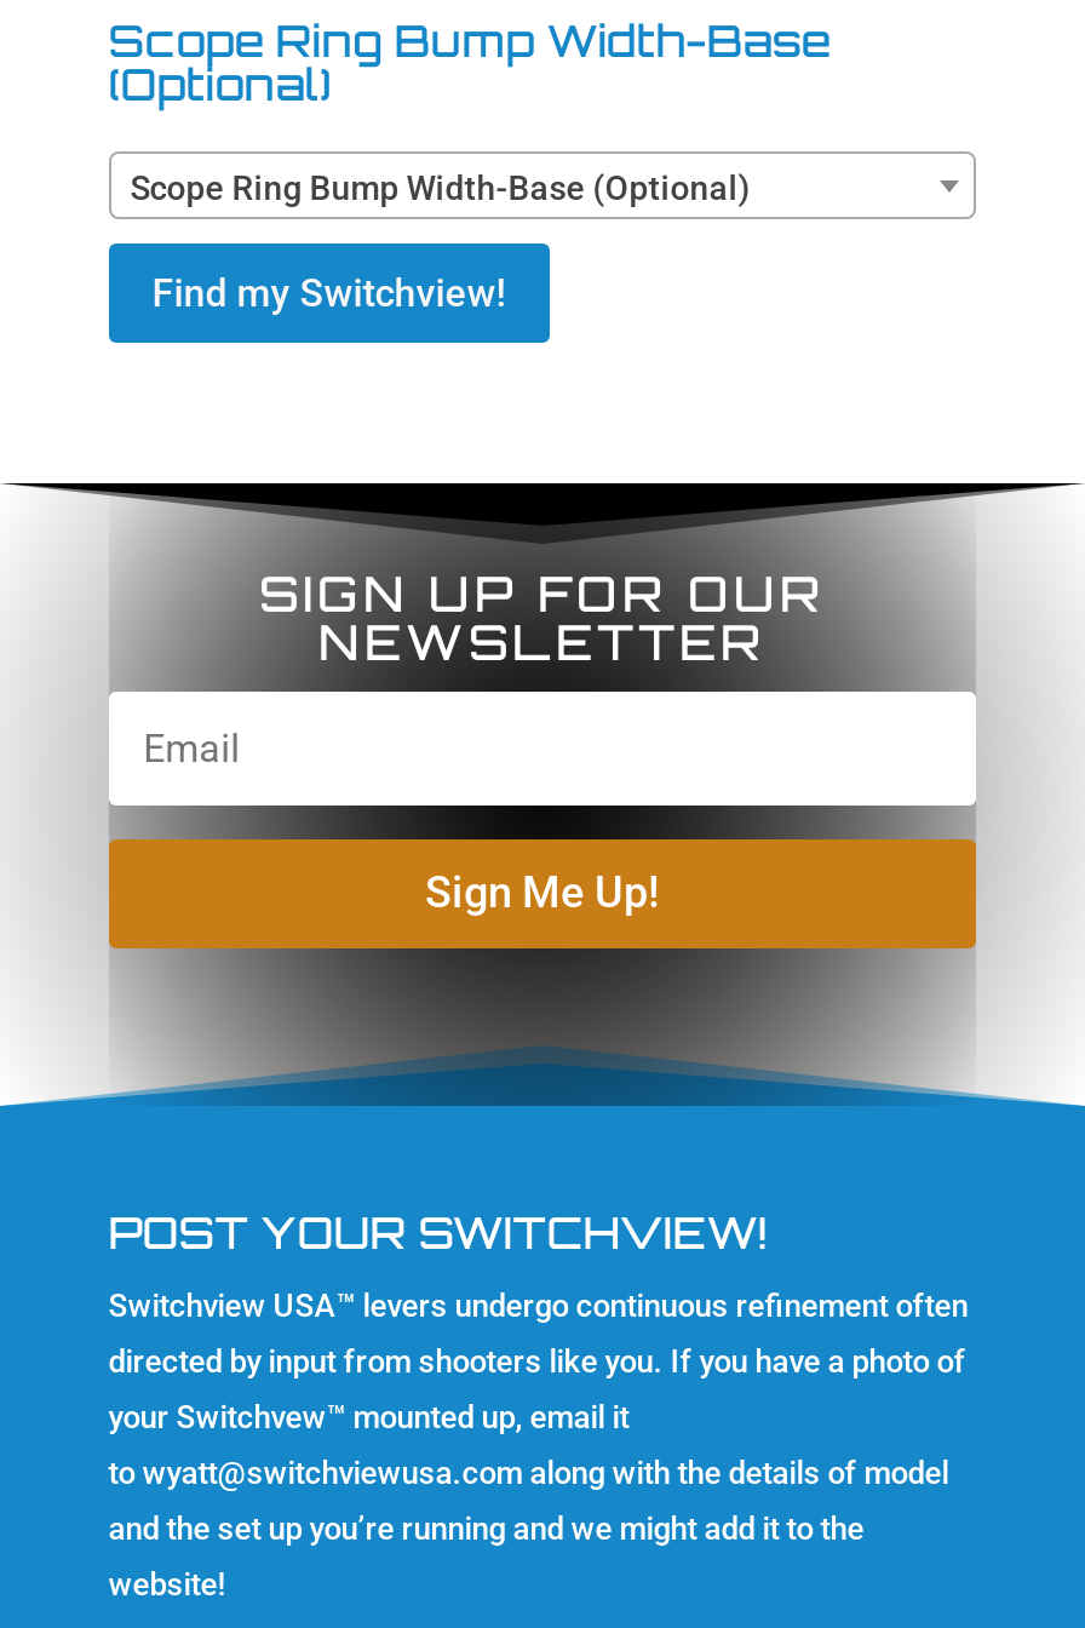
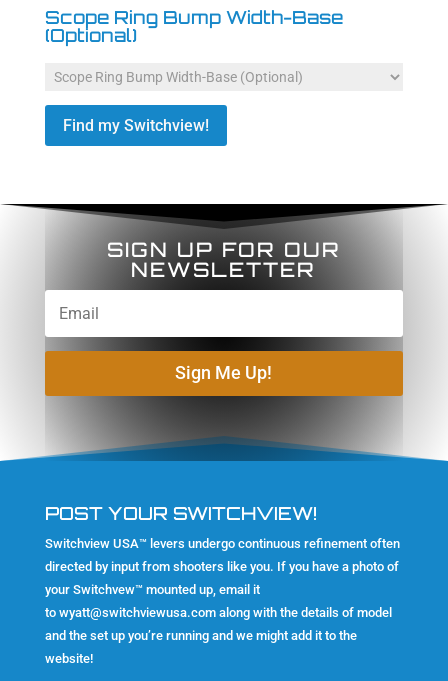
[130,170,750,209] Scope Ring Bump Width-Base (Optional) -> none

